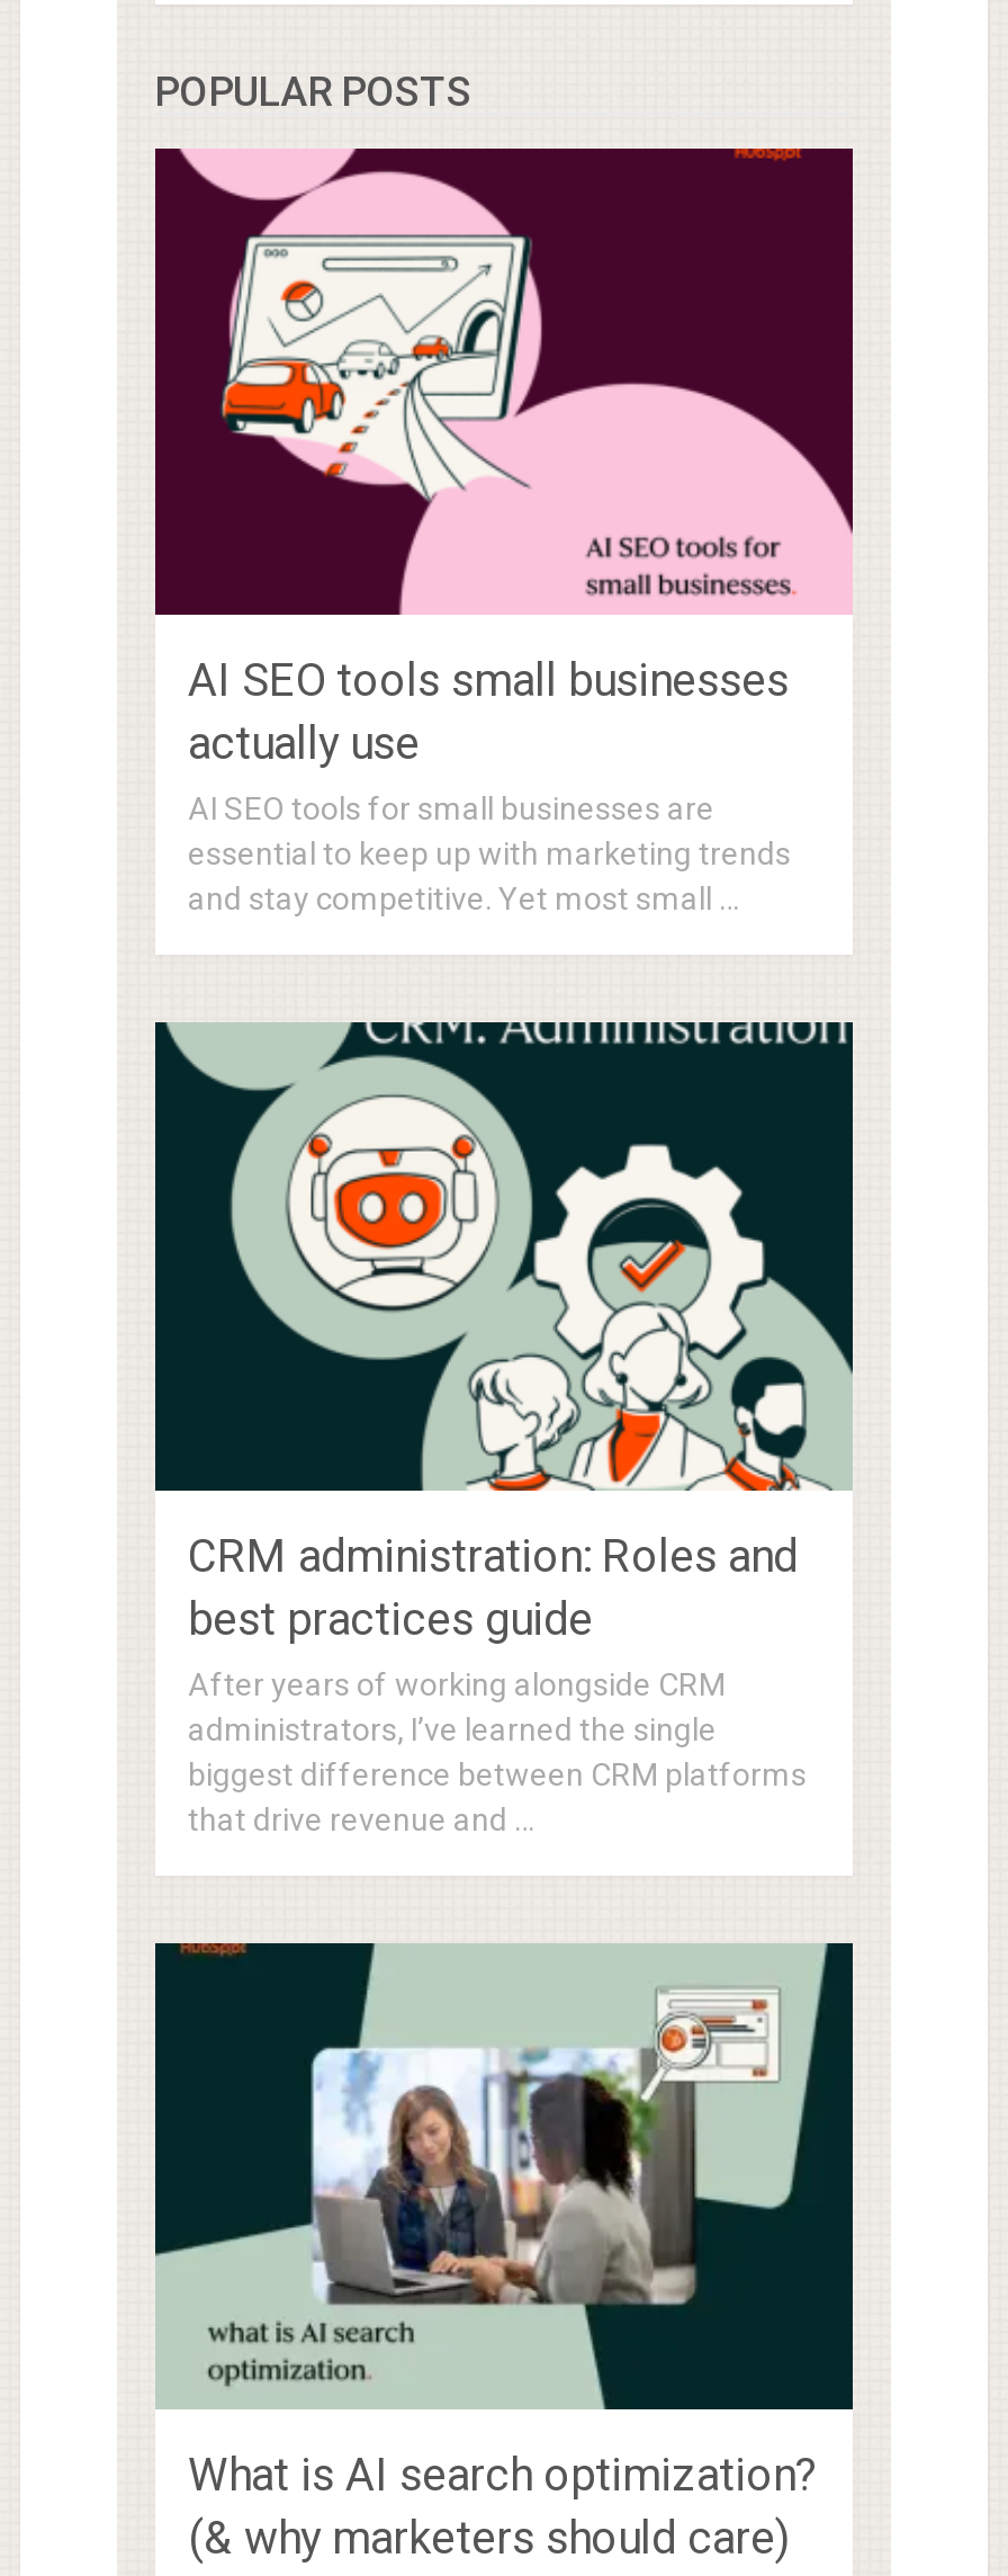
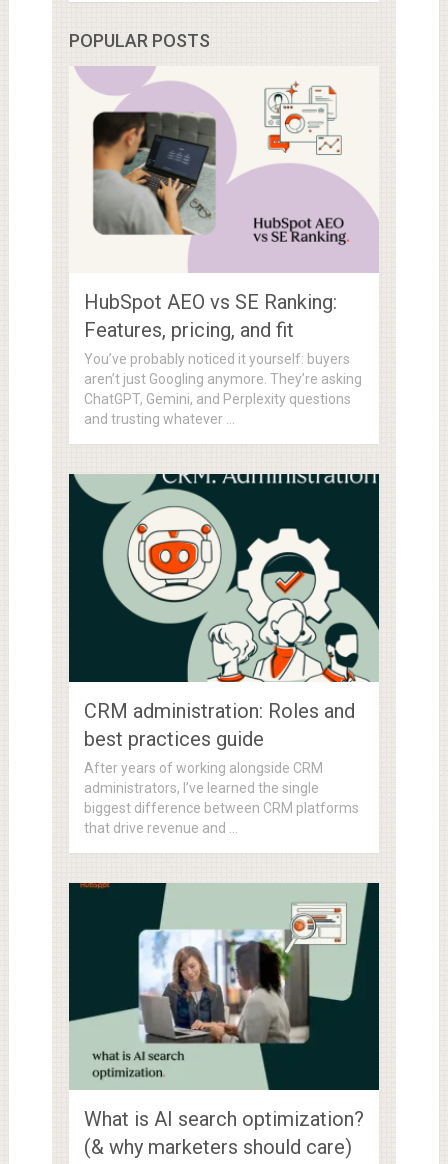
[153,146,855,917] [image] | AI SEO tools small businesses | actually use | AI SEO tools for small businesses are | essential to keep up with marketing trends | and stay competitive. Yet most small … -> [69,68,379,427] [image] | HubSpot AEO vs SE Ranking: | Features, pricing, and fit | You’ve probably noticed it yourself: buyers | aren’t just Googling anymore. They’re asking | ChatGPT, Gemini, and Perplexity questions | and trusting whatever …

